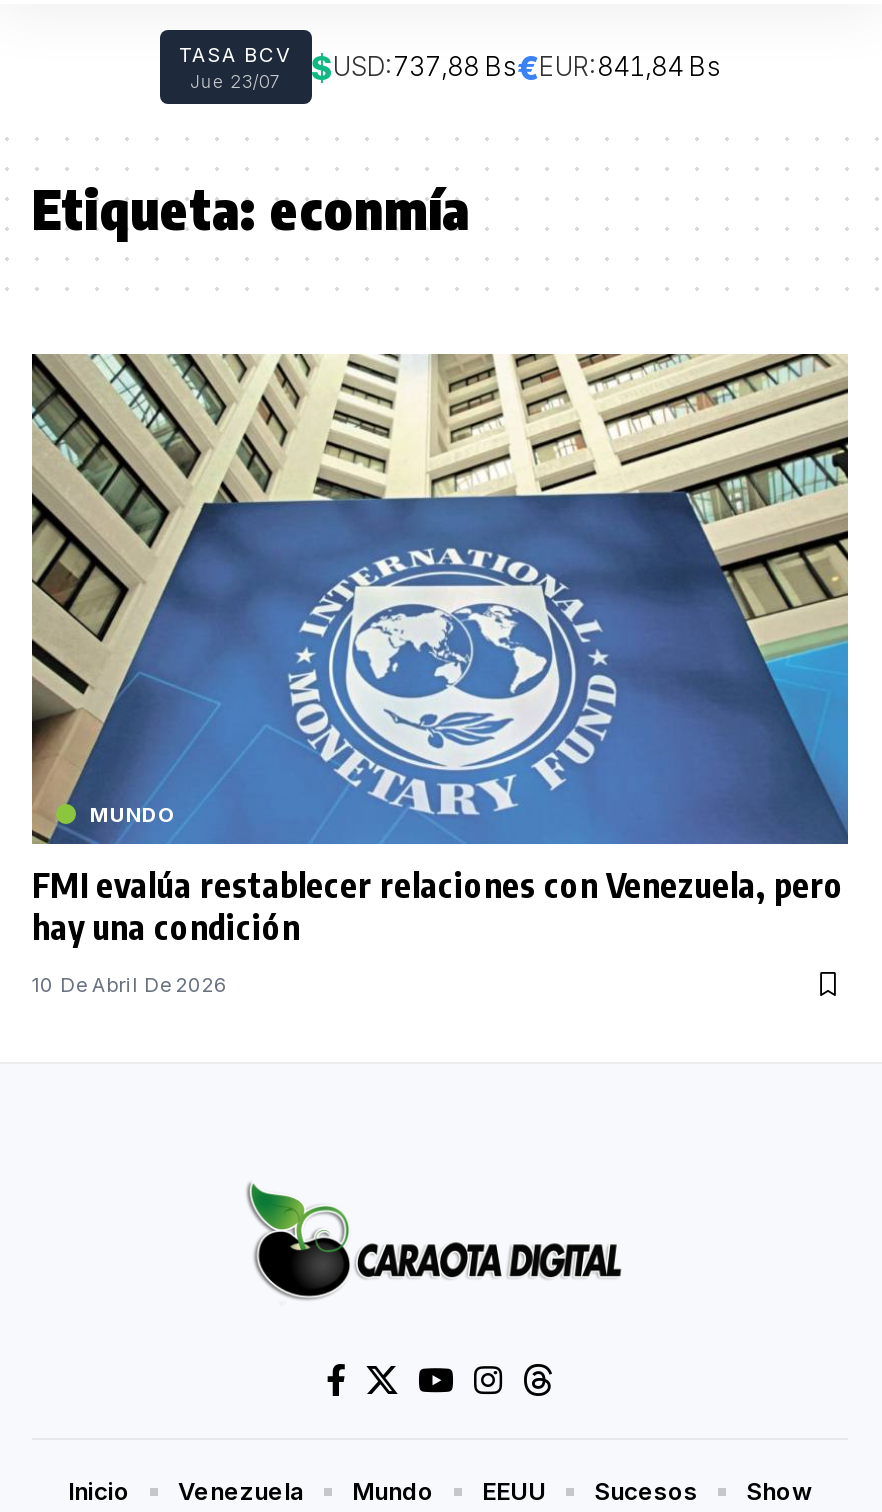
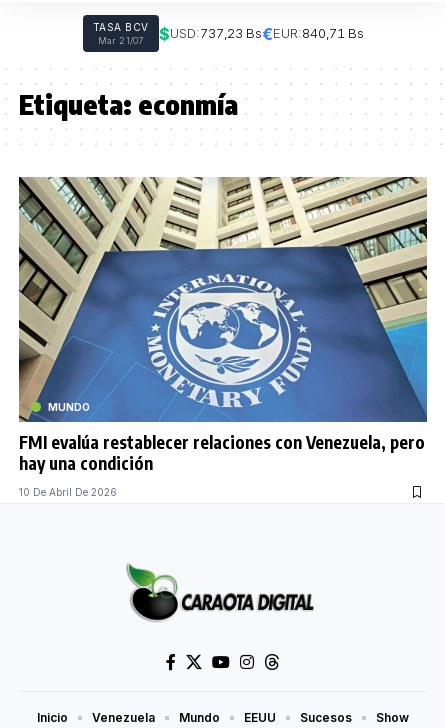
[190,47,721,92] Jue 23/07 | $USD:737,88 Bs€EUR:841,84 Bs -> [98,24,363,46] Mar 21/07 | $USD:737,23 Bs€EUR:840,71 Bs

